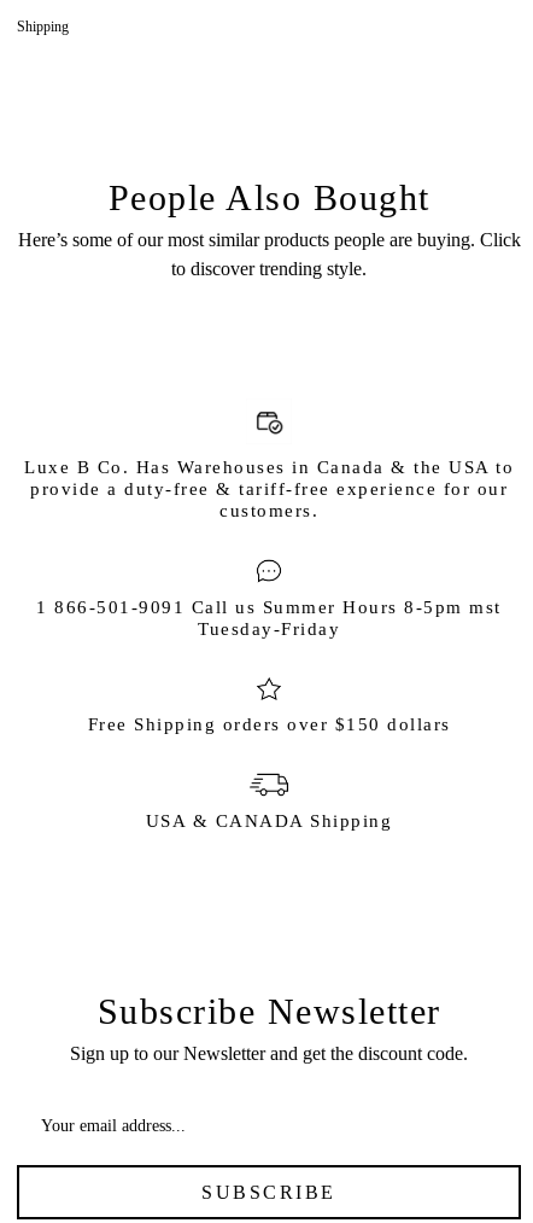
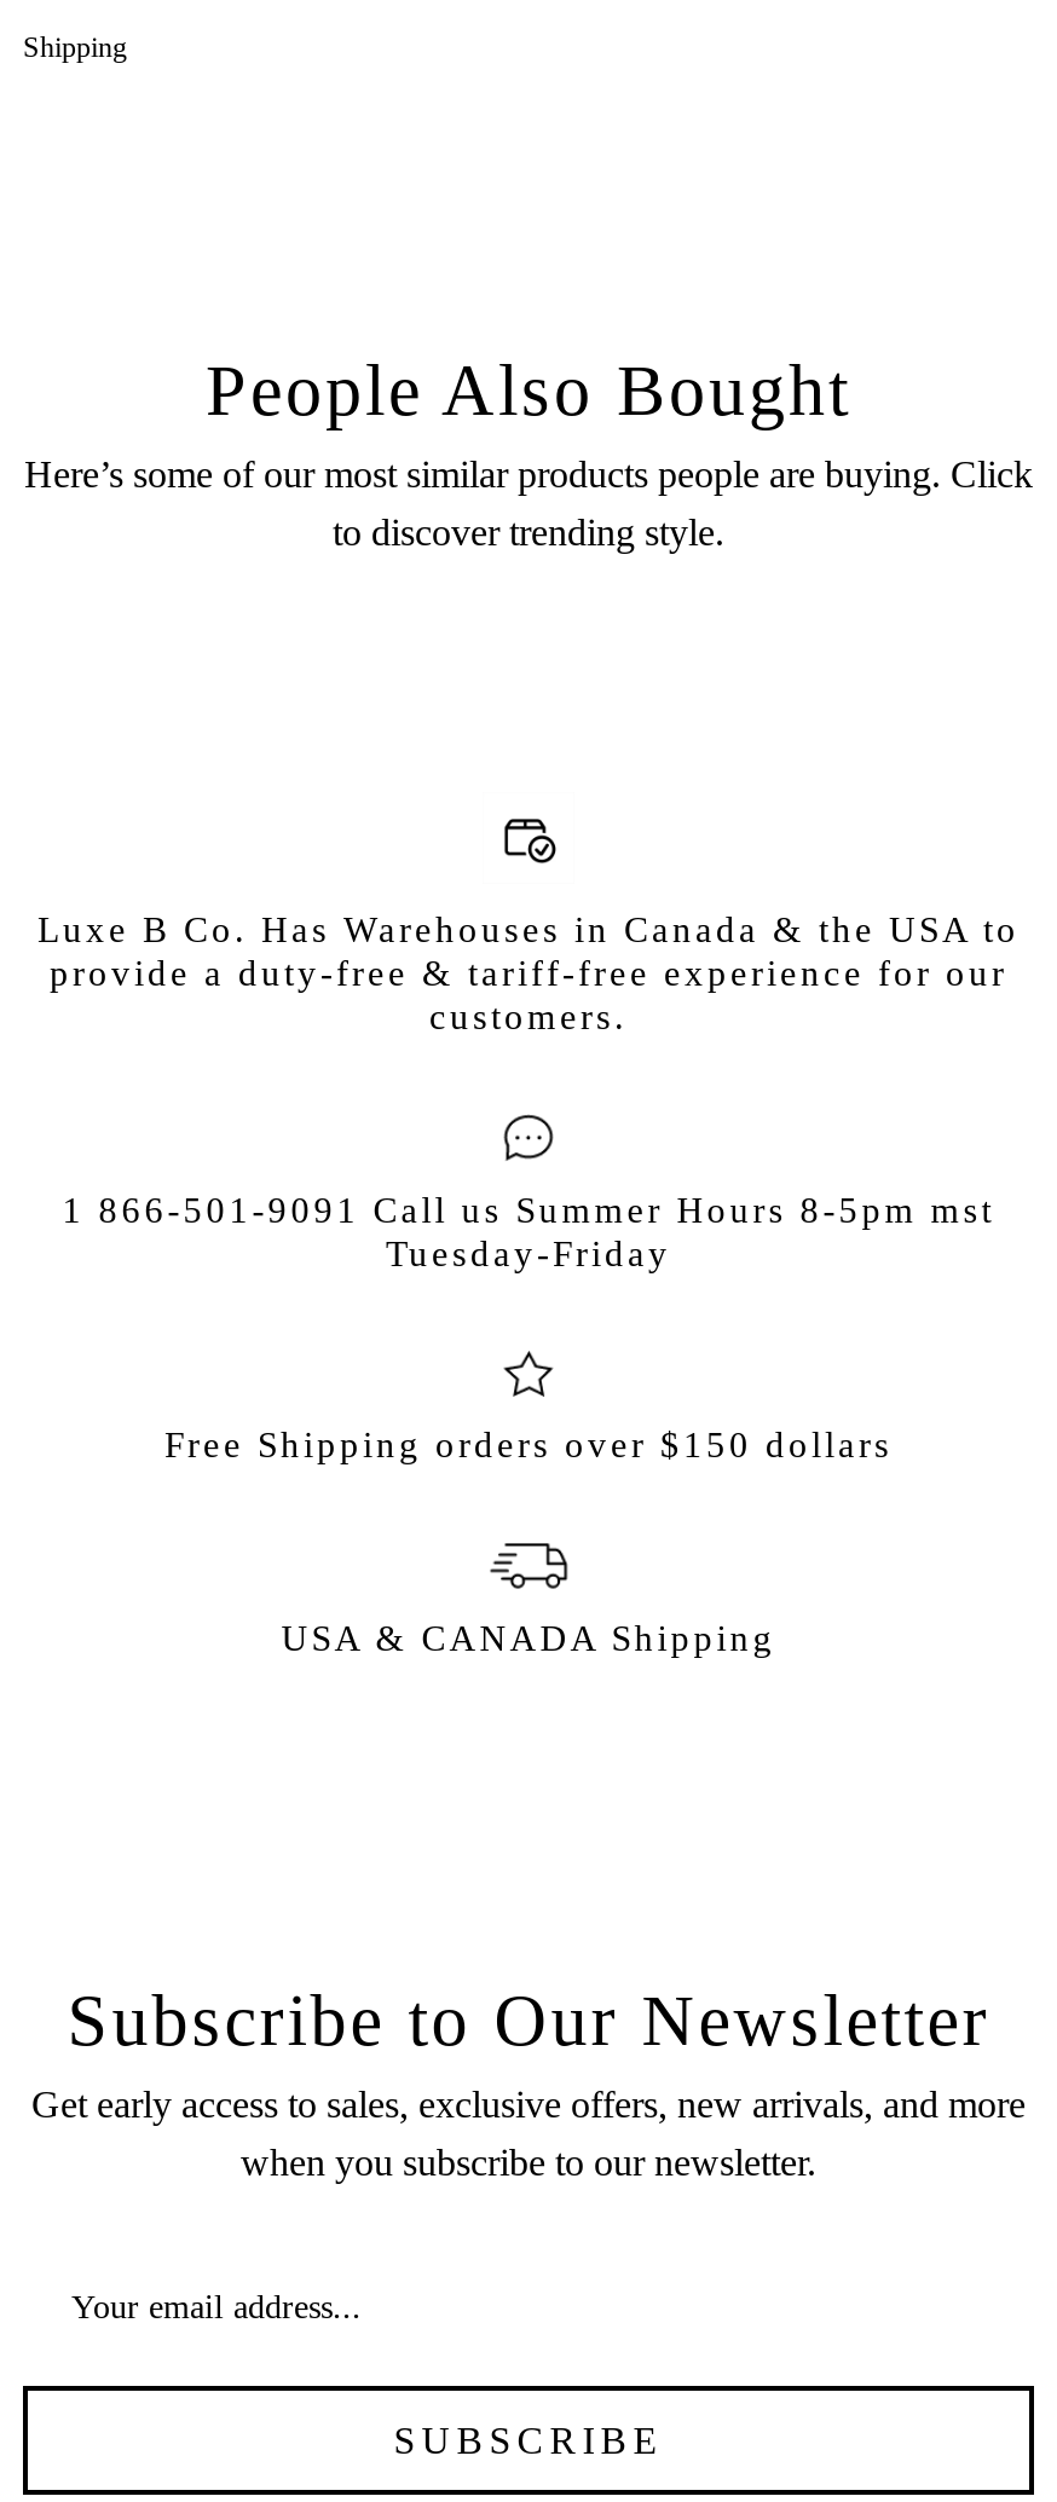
[70,991,468,1064] Subscribe Newsletter | Sign up to our Newsletter and get the discount code. -> [31,1980,1026,2183] Subscribe to Our Newsletter | Get early access to sales, exclusive offers, new arrivals, and more | when you subscribe to our newsletter.

